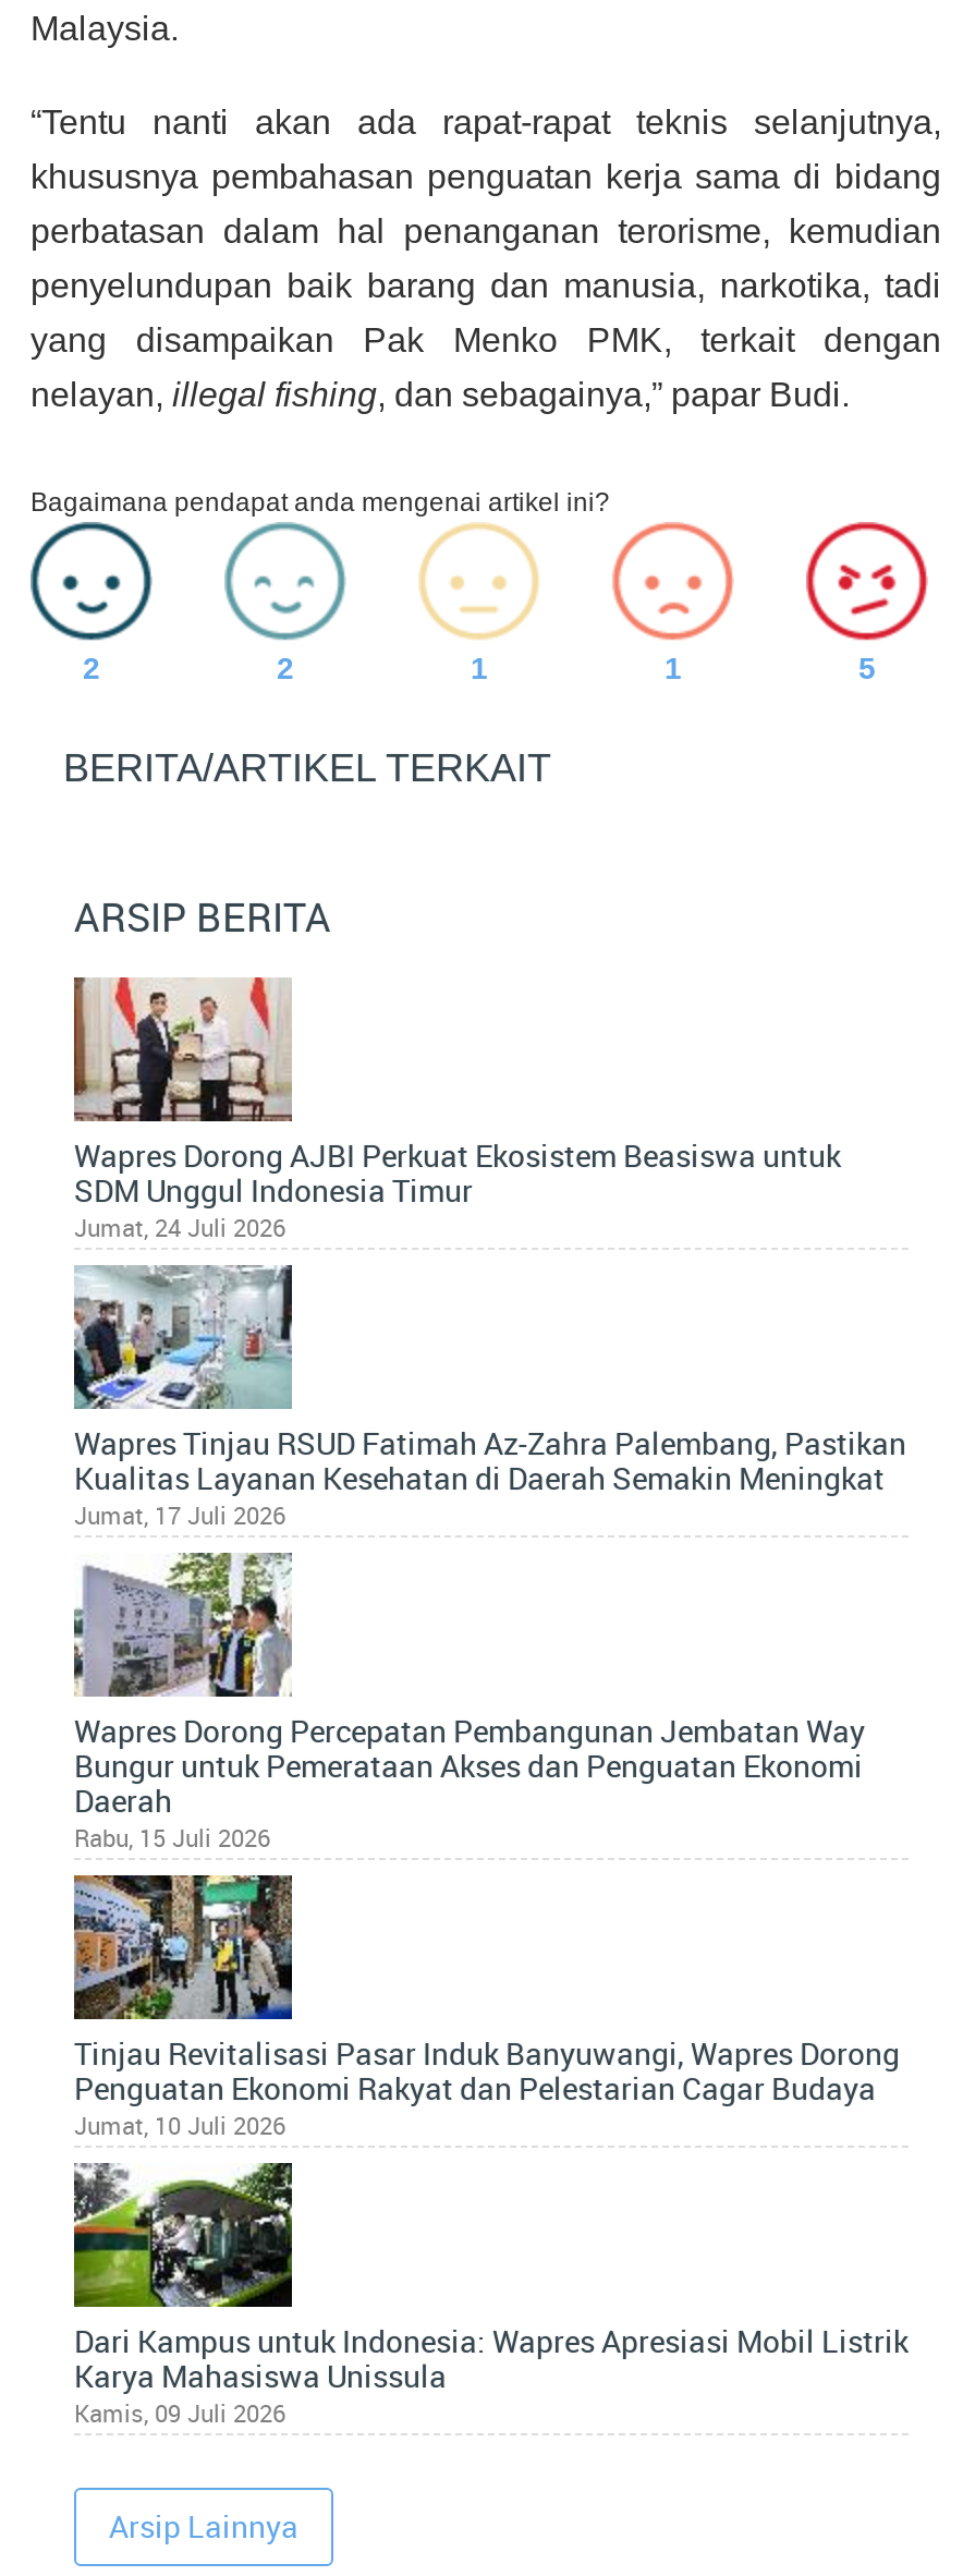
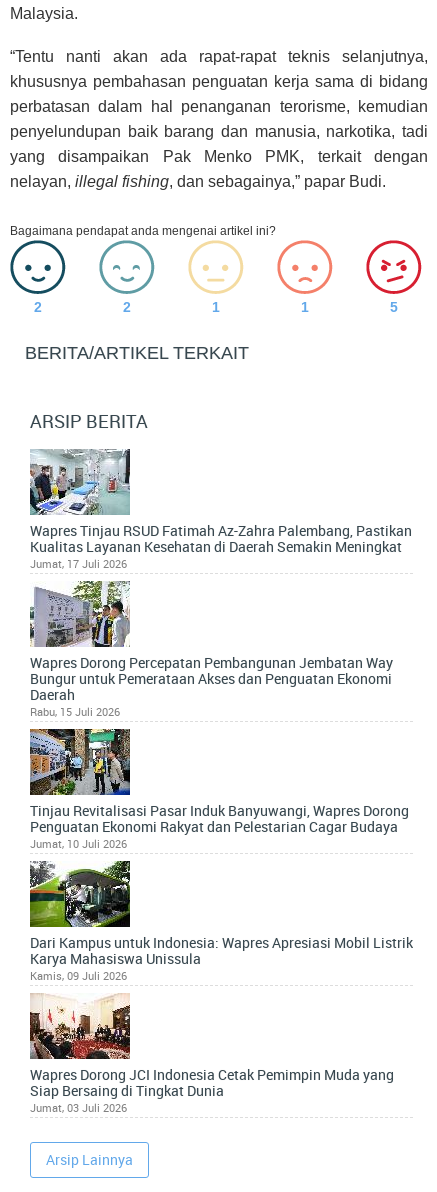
[72,975,841,1243] [image] | Wapres Dorong AJBI Perkuat Ekosistem Beasiswa untuk | SDM Unggul Indonesia Timur | Jumat, 24 Juli 2026 -> none
moved [70,1252,909,2429] -> [28,443,413,983]: [image] | Wapres Tinjau RSUD Fatimah Az-Zahra Palembang, Pastikan | Kualitas Layanan Kesehatan di Daerah Semakin Meningkat | ... | Karya Mahasiswa Unissula | Kamis, 09 Juli 2026
none -> [29,993,394,1115] [image] | Wapres Dorong JCI Indonesia Cetak Pemimpin Muda yang | Siap Bersaing di Tingkat Dunia | Jumat, 03 Juli 2026

